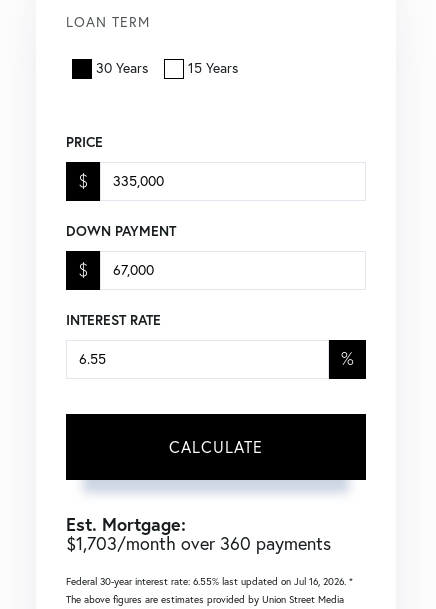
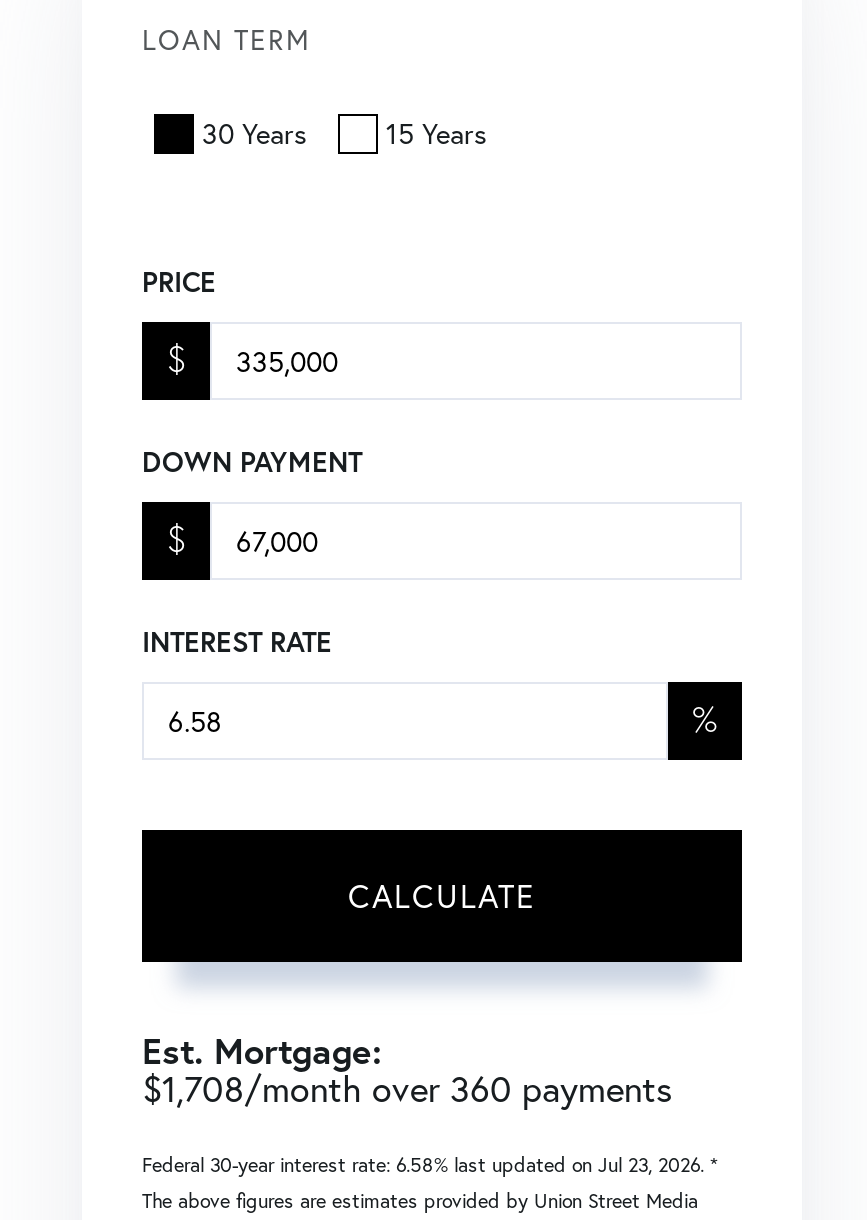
[66,532,331,555] $1,703/month over 360 payments -> [142,1063,672,1111] $1,708/month over 360 payments
[66,575,353,588] Federal 30-year interest rate: 6.55% last updated on Jul 16, 2026. * -> [142,1151,718,1177] Federal 30-year interest rate: 6.58% last updated on Jul 23, 2026. *

